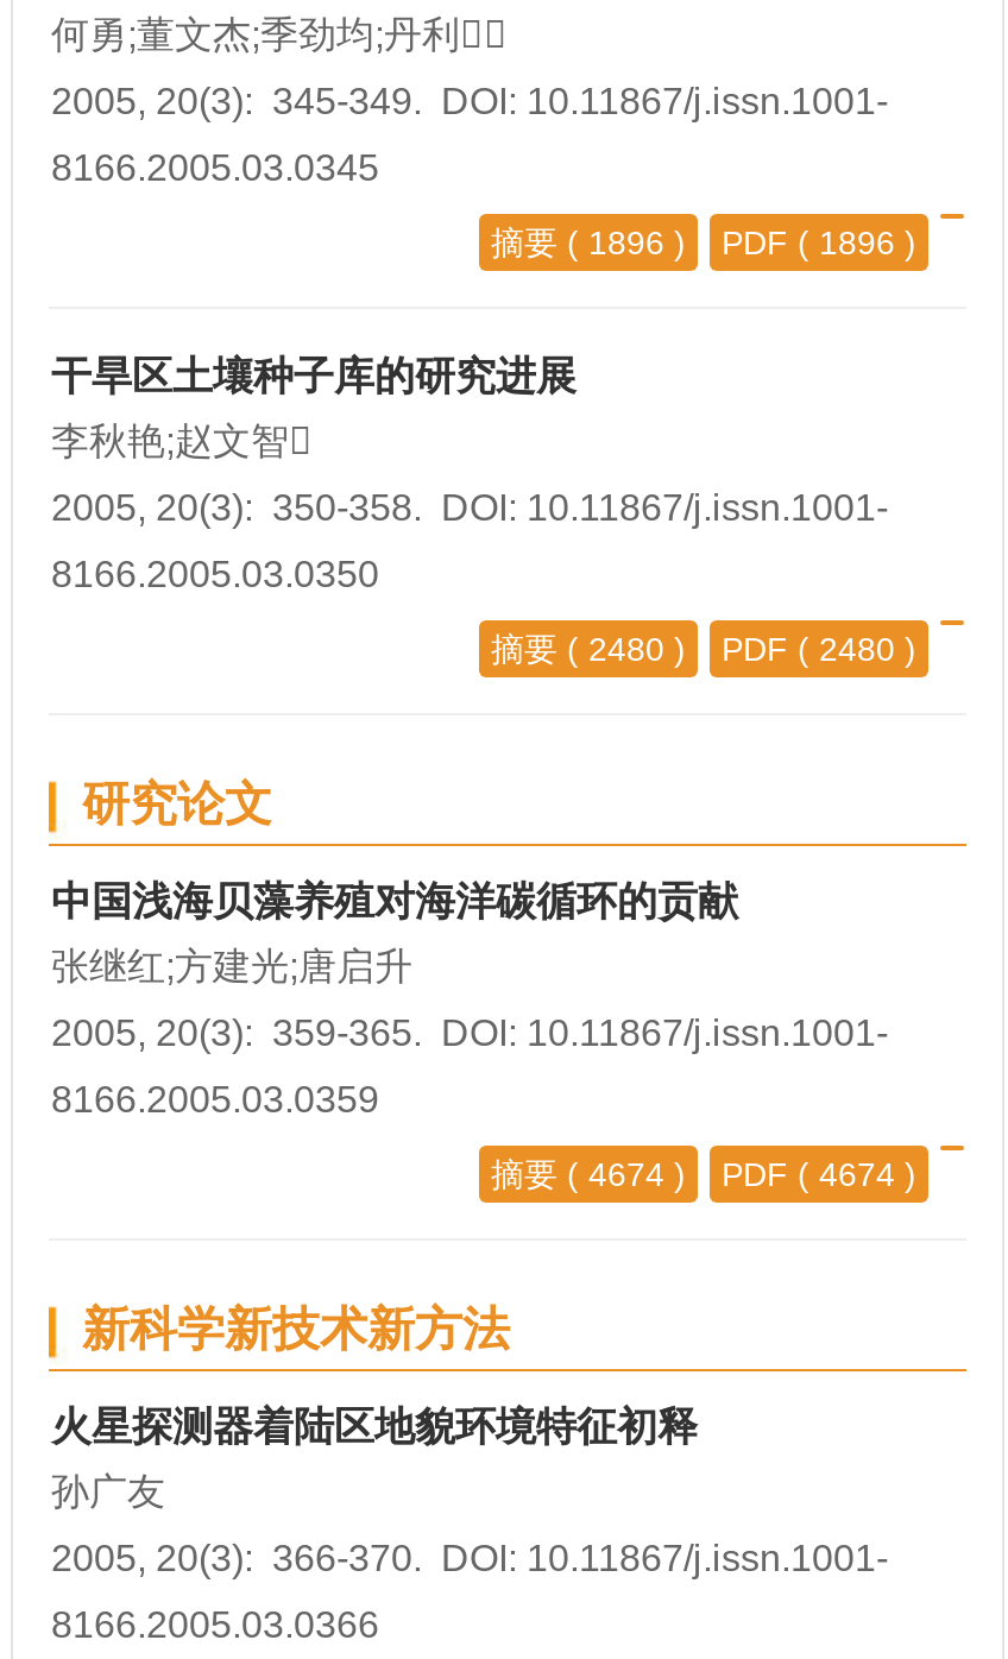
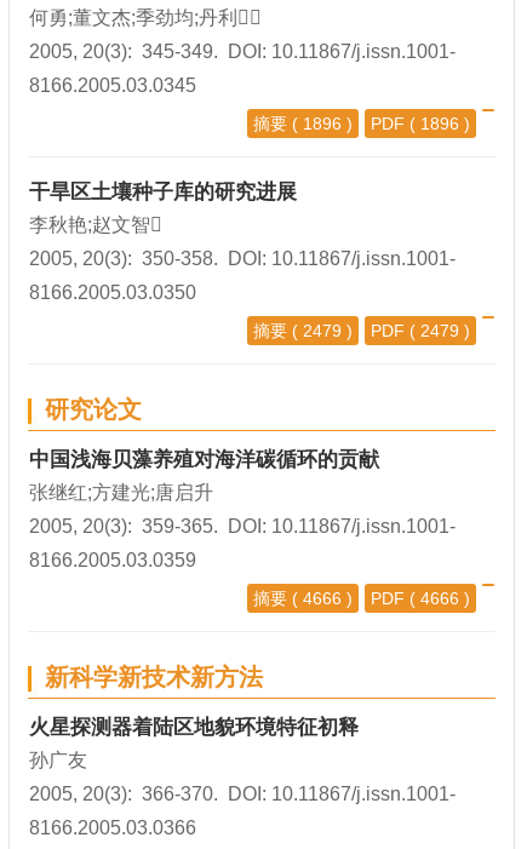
[491,630,686,668] 摘要( 2480 ) -> [253,321,353,341] 摘要( 2479 )
[722,630,916,668] PDF ( 2480 ) -> [371,321,470,341] PDF ( 2479 )
[491,1156,686,1194] 摘要( 4674 ) -> [253,589,353,608] 摘要( 4666 )
[722,1156,916,1194] PDF ( 4674 ) -> [371,589,470,608] PDF ( 4666 )

